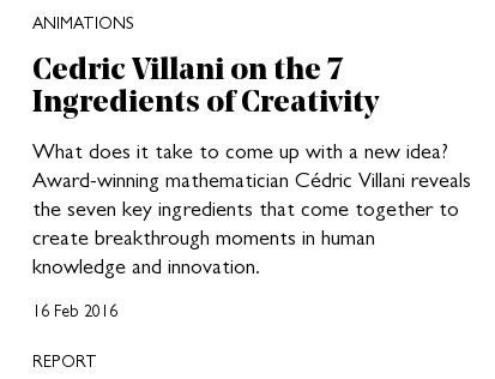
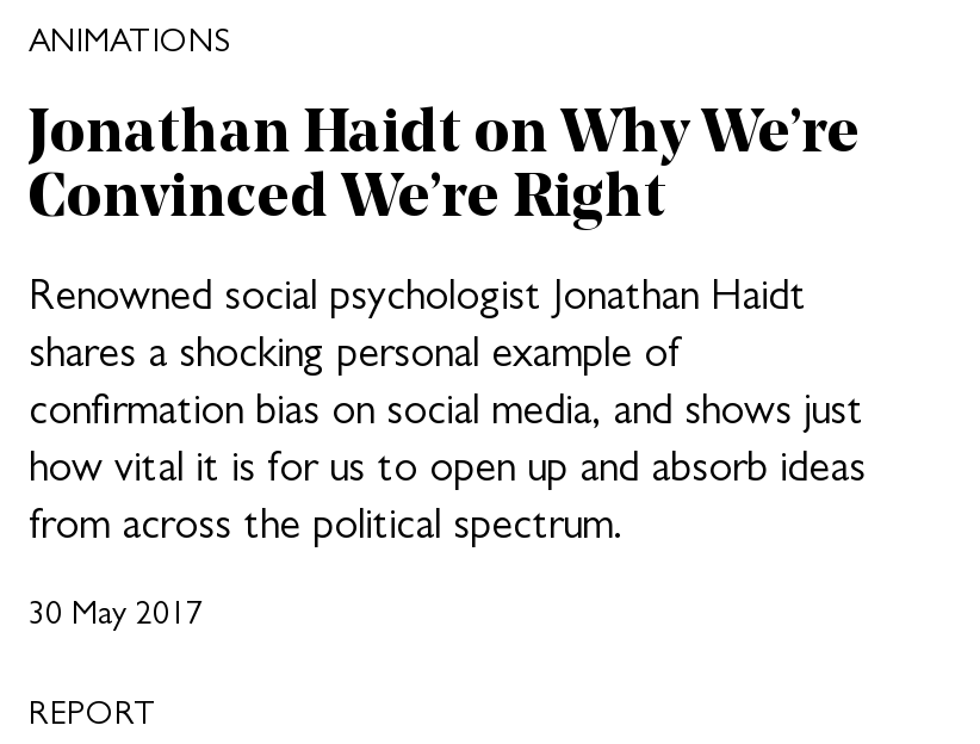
[32,49,379,119] Cedric Villani on the 7 | Ingredients of Creativity -> [29,91,861,231] Jonathan Haidt on Why We’re | Convinced We’re Right
[32,139,471,278] What does it take to come up with a new idea? | Award-winning mathematician Cédric Villani reveals | the seven key ingredients that come together to | create breakthrough moments in human | knowledge and innovation. -> [29,269,866,546] Renowned social psychologist Jonathan Haidt | shares a shocking personal example of | confirmation bias on social media, and shows just | how vital it is for us to open up and absorb ideas | from across the political spectrum.
[32,300,117,320] 16 Feb 2016 -> [29,591,203,630] 30 May 2017

